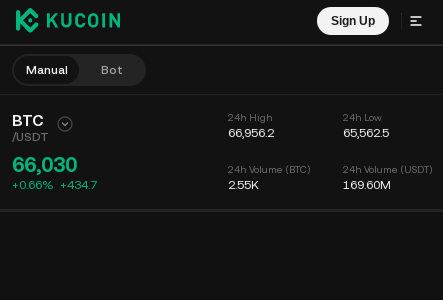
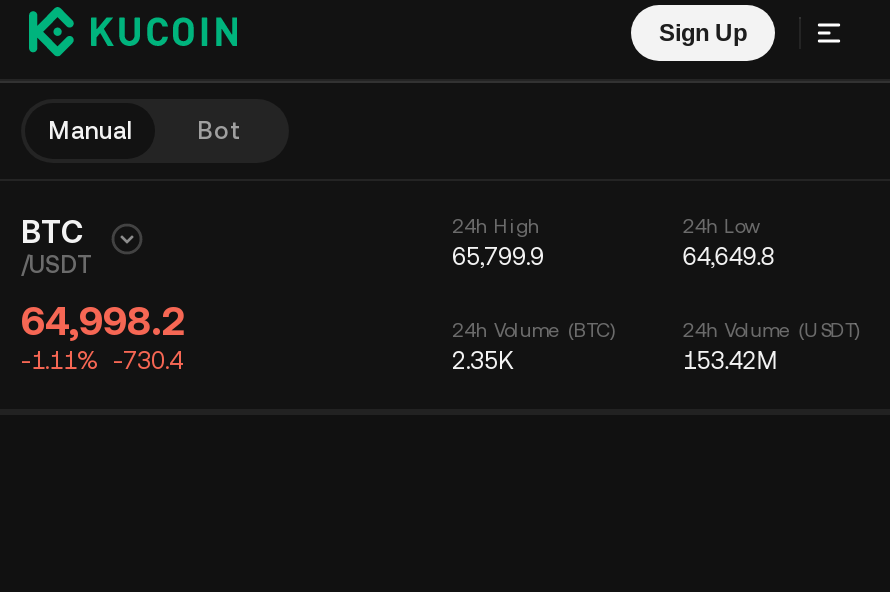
[227,126,273,140] 66,956.2 -> [452,243,544,271] 65,799.9
[343,126,389,140] 65,562.5 -> [682,243,774,271] 64,649.8
[12,153,97,192] 66,030 | +0.66% +434.7 -> [21,297,185,375] 64,998.2 | -1.11% -730.4
[227,178,258,192] 2.55K -> [452,347,514,375] 2.35K
[343,178,391,192] 169.60M -> [682,347,778,375] 153.42M

